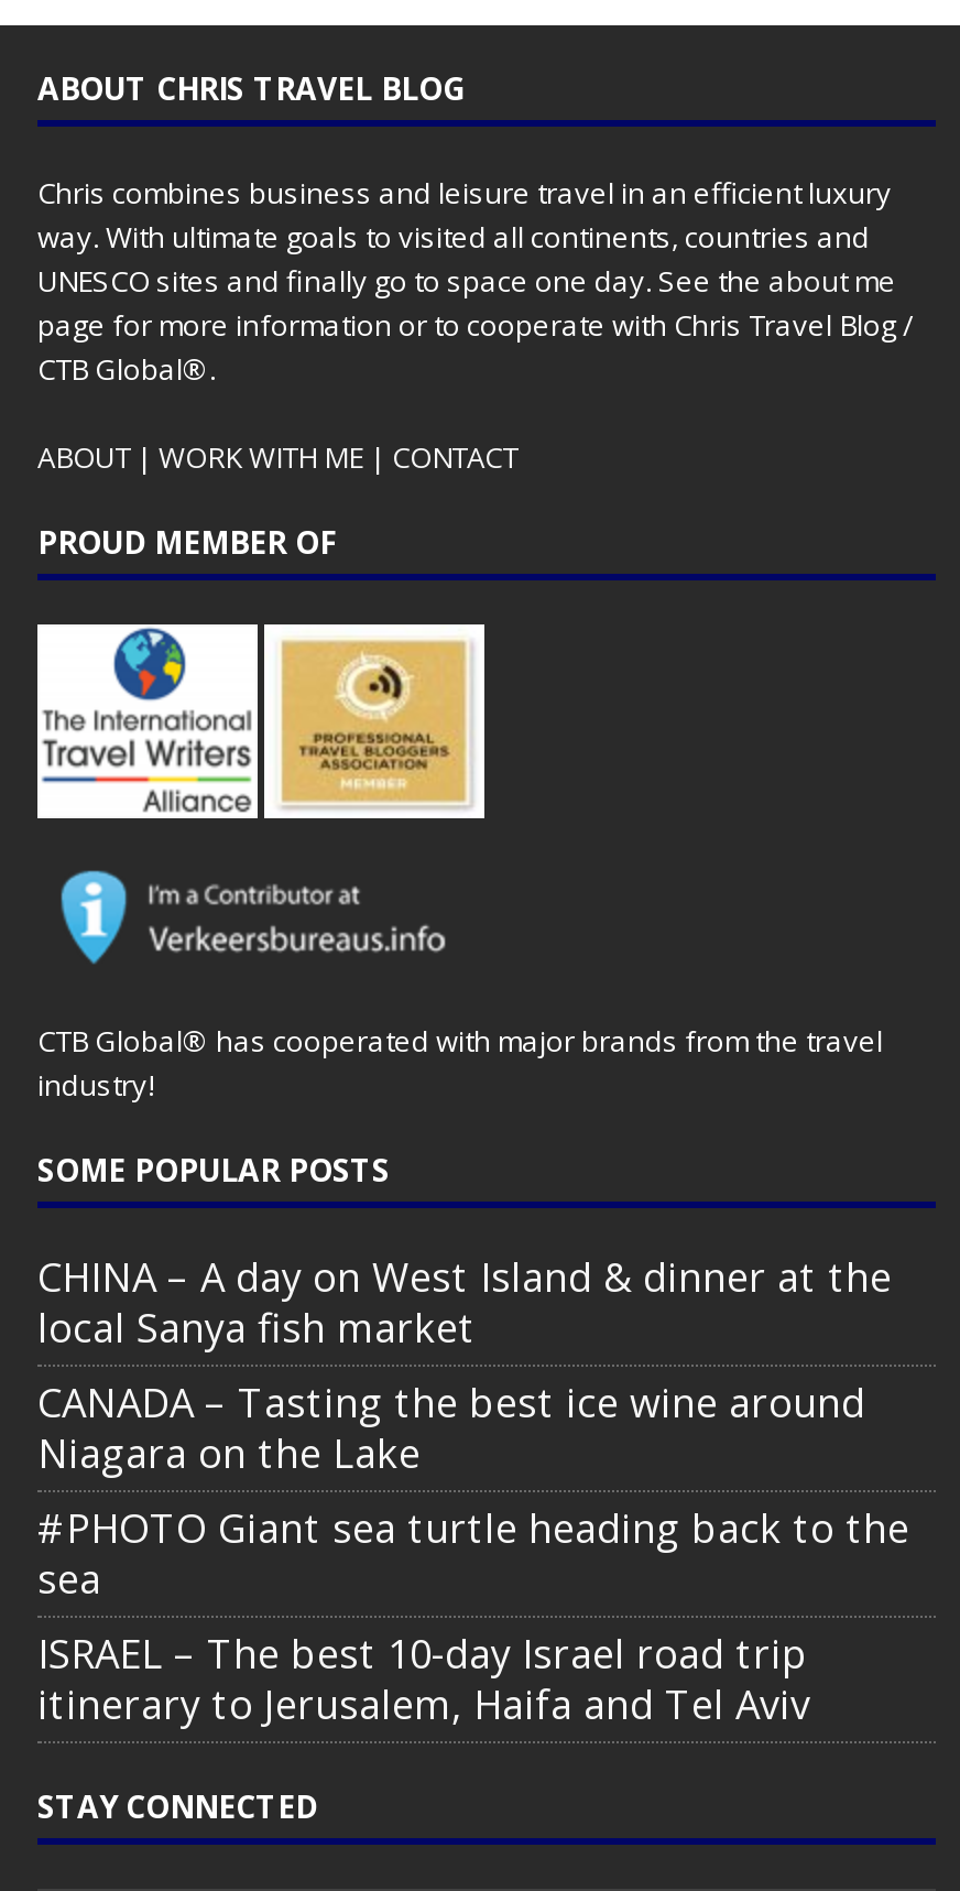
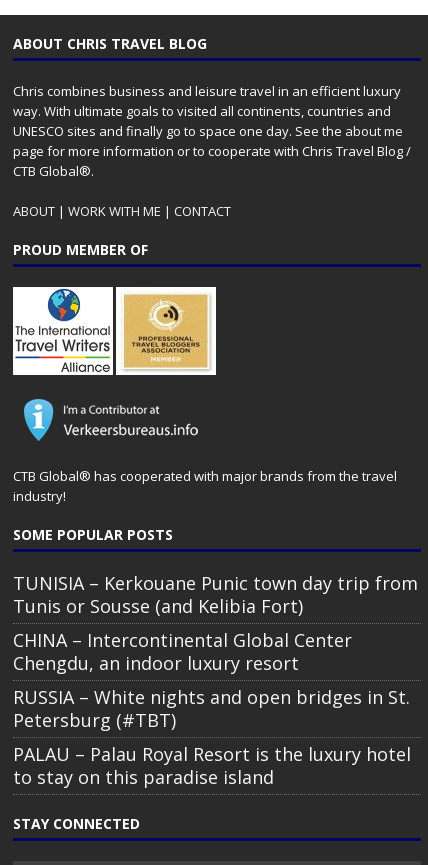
[37,1250,909,1730] CHINA – A day on West Island & dinner at the | local Sanya fish market | CANADA – Tasting the best ice wine around | Niagara on the Lake | #PHOTO Giant sea turtle heading back to the | sea | ISRAEL – The best 10-day Israel road trip | itinerary to Jerusalem, Haifa and Tel Aviv -> [13,571,418,789] TUNISIA – Kerkouane Punic town day trip from | Tunis or Sousse (and Kelibia Fort) | CHINA – Intercontinental Global Center | Chengdu, an indoor luxury resort | RUSSIA – White nights and open bridges in St. | Petersburg (#TBT) | PALAU – Palau Royal Resort is the luxury hotel | to stay on this paradise island

